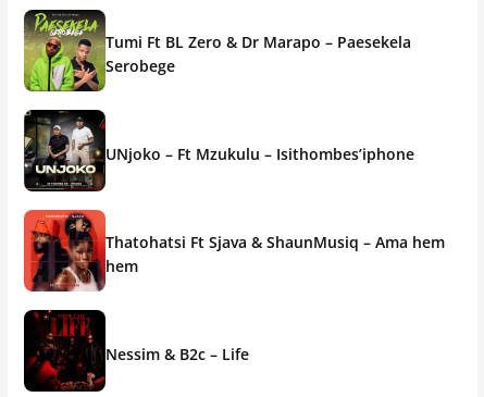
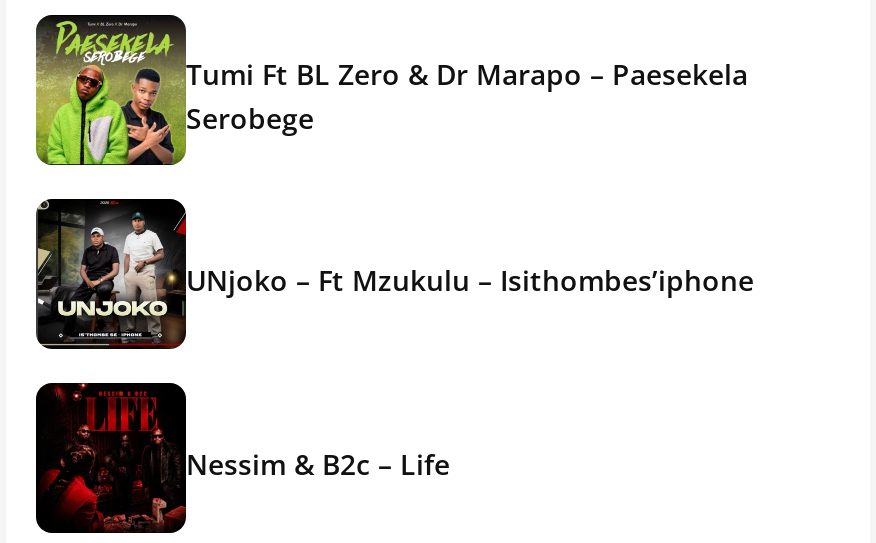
[23,209,445,293] [image] | Thatohatsi Ft Sjava & ShaunMusiq – Ama hem | hem -> none

